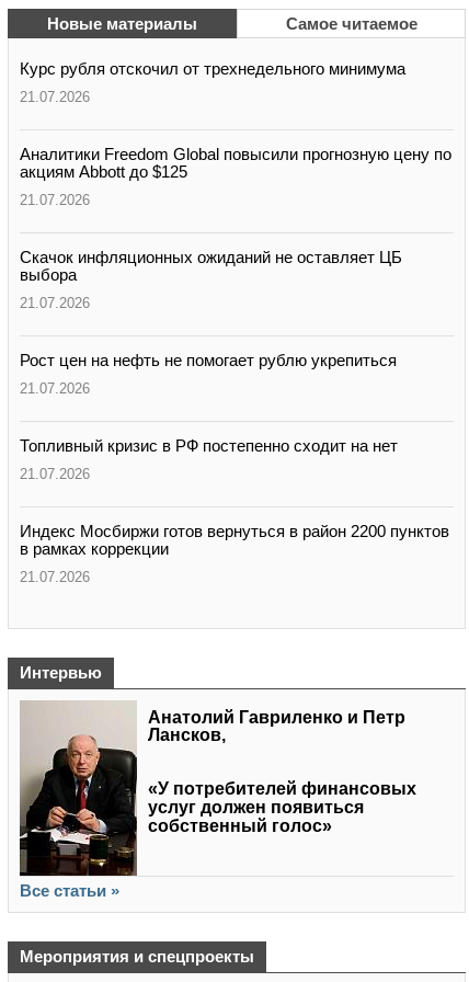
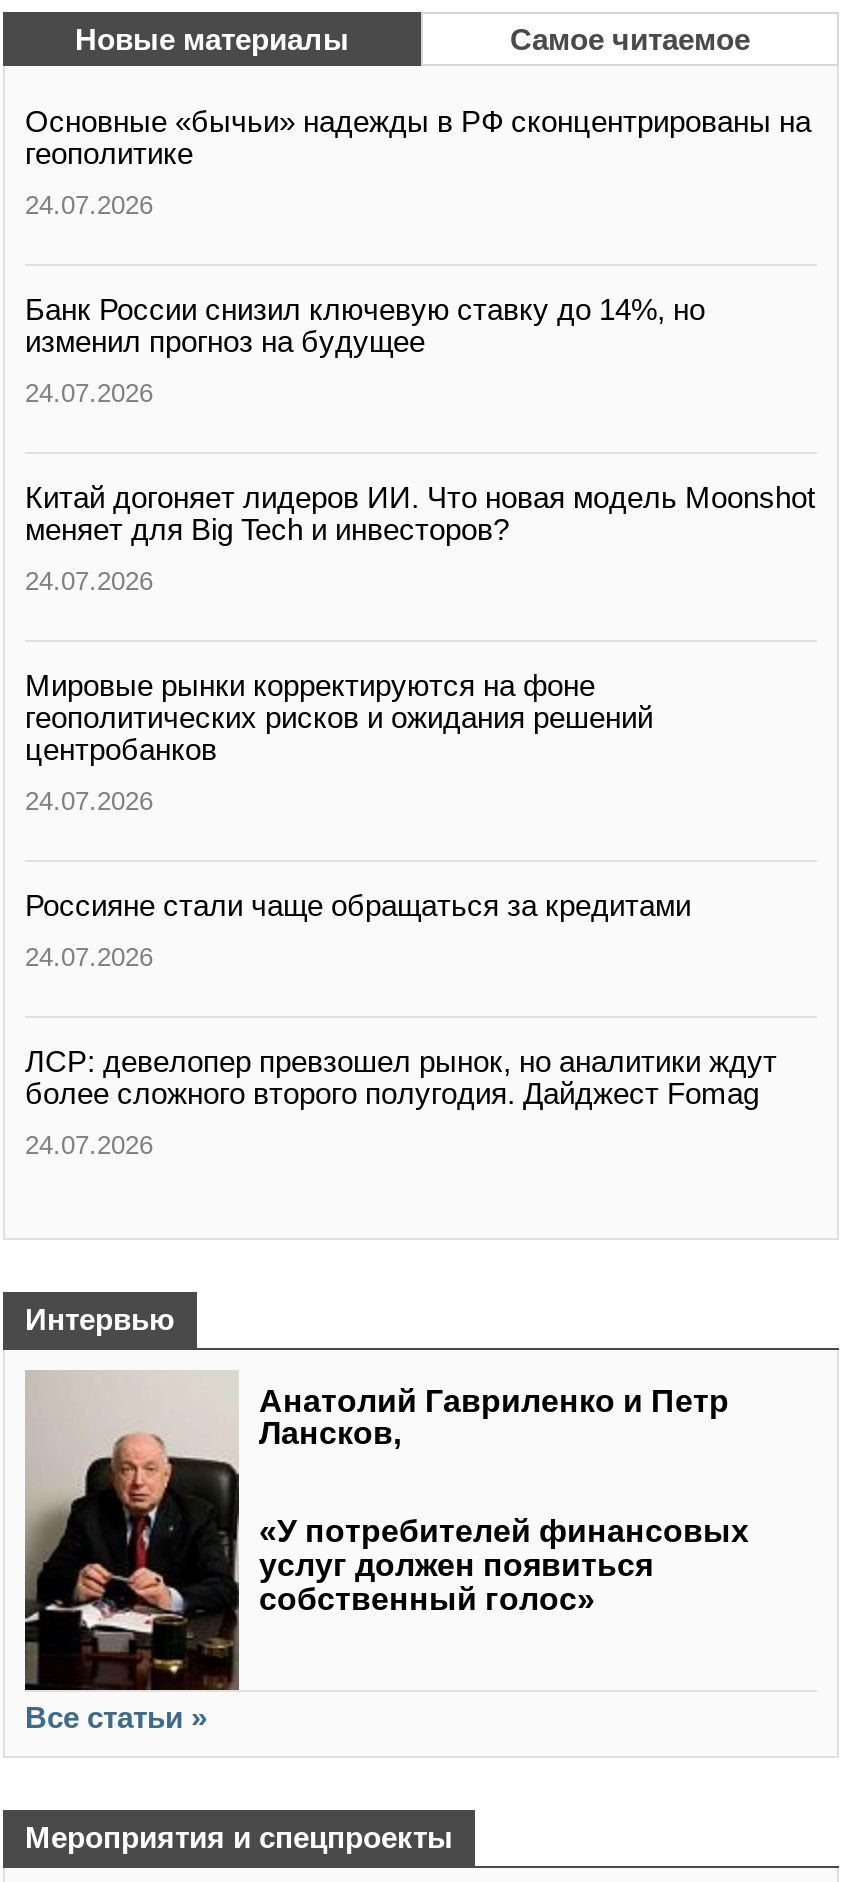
[20,59,405,78] Курс рубля отскочил от трехнедельного минимума -> [25,104,811,170] Основные «бычьи» надежды в РФ сконцентрированы на | геополитике
[20,89,90,105] 21.07.2026 -> [25,190,153,220] 24.07.2026
[20,144,451,181] Аналитики Freedom Global повысили прогнозную цену по | акциям Abbott до $125 -> [25,292,705,358] Банк России снизил ключевую ставку до 14%, но | изменил прогноз на будущее
[20,192,90,208] 21.07.2026 -> [25,378,153,408] 24.07.2026
[20,247,402,284] Скачок инфляционных ожиданий не оставляет ЦБ | выбора -> [25,480,815,546] Китай догоняет лидеров ИИ. Что новая модель Moonshot | меняет для Big Tech и инвесторов?
[20,295,90,311] 21.07.2026 -> [25,566,153,596] 24.07.2026
[20,350,397,369] Рост цен на нефть не помогает рублю укрепиться -> [25,668,653,766] Мировые рынки корректируются на фоне | геополитических рисков и ожидания решений | центробанков
[20,380,90,397] 21.07.2026 -> [25,786,153,816] 24.07.2026
[20,436,398,455] Топливный кризис в РФ постепенно сходит на нет -> [25,888,691,922] Россияне стали чаще обращаться за кредитами
[20,466,90,482] 21.07.2026 -> [25,942,153,972] 24.07.2026
[20,521,449,558] Индекс Мосбиржи готов вернуться в район 2200 пунктов | в рамках коррекции -> [25,1044,777,1110] ЛСР: девелопер превзошел рынок, но аналитики ждут | более сложного второго полугодия. Дайджест Fomag
[20,569,90,585] 21.07.2026 -> [25,1130,153,1160] 24.07.2026

